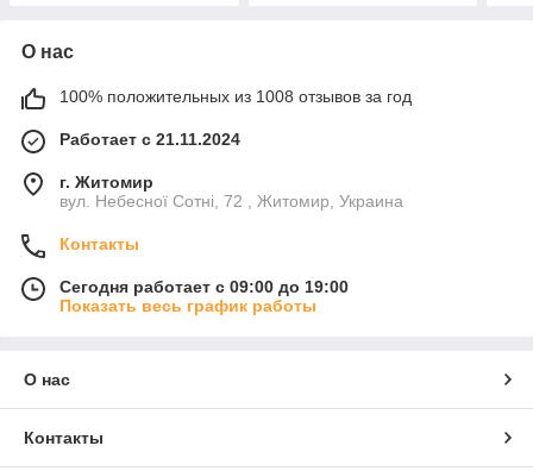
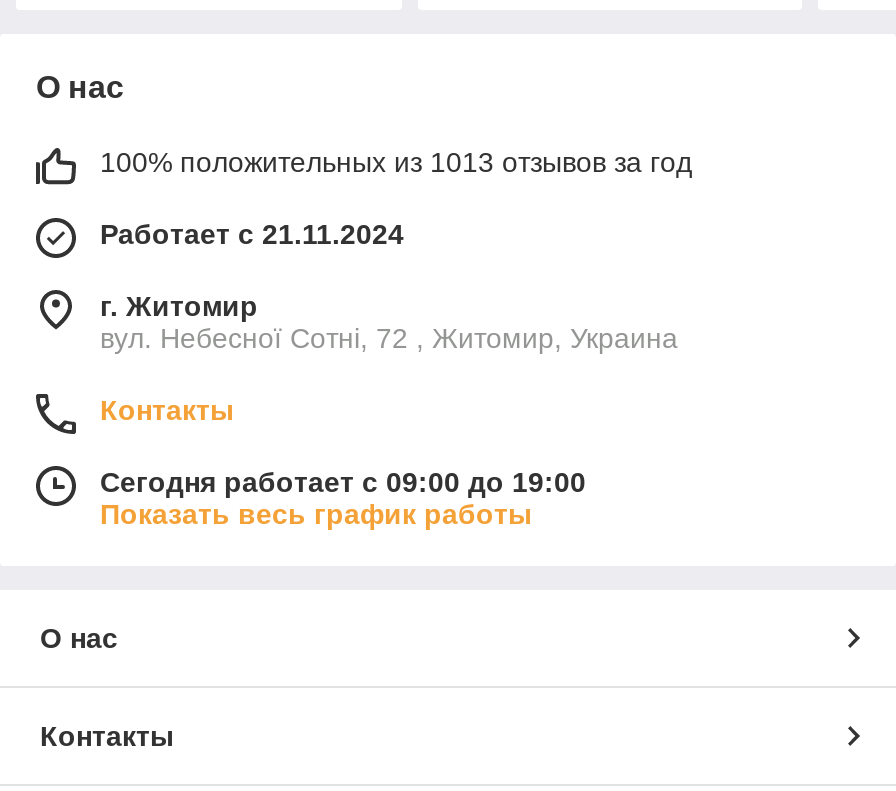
[59,87,412,106] 100% положительных из 1008 отзывов за год -> [100,146,692,178] 100% положительных из 1013 отзывов за год

